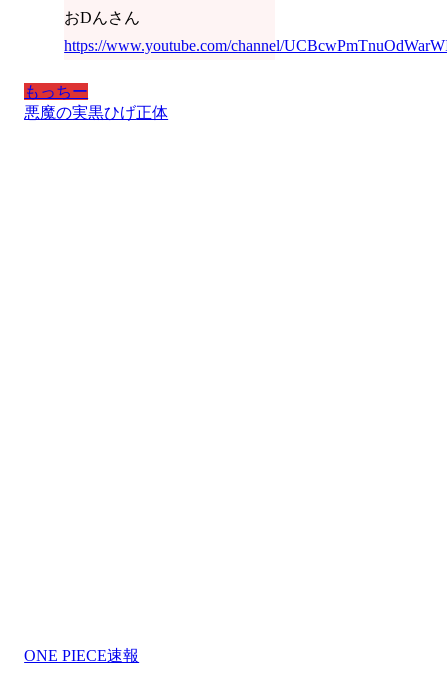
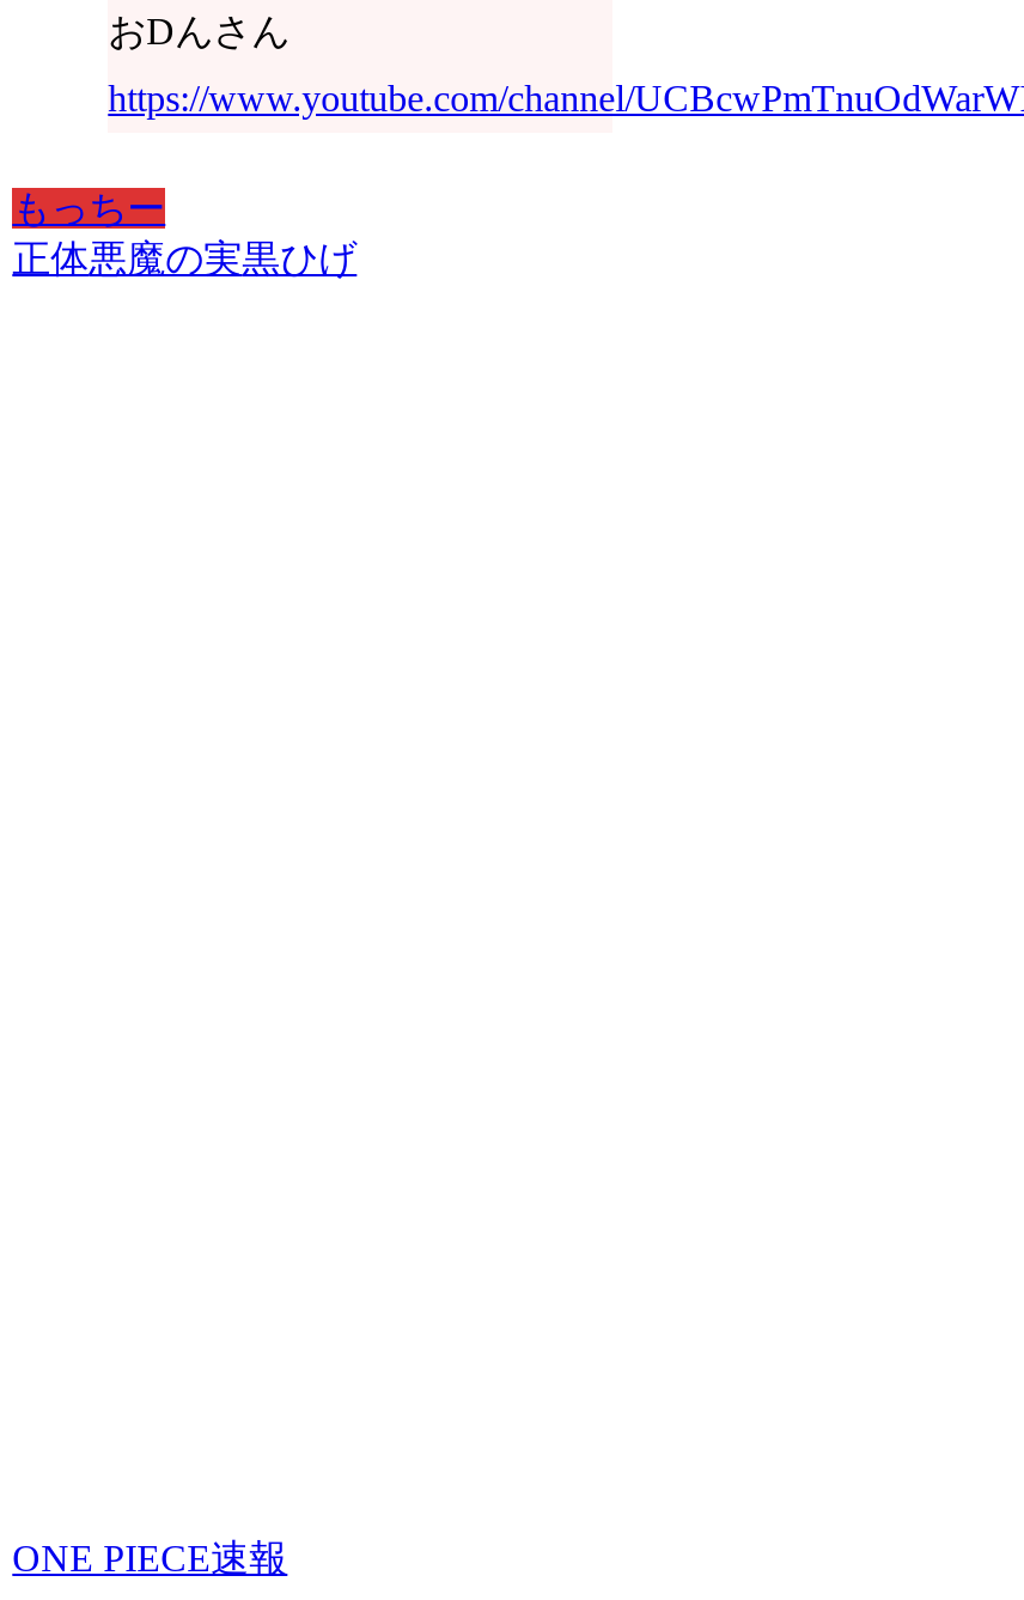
[24,104,168,121] 悪魔の実黒ひげ正体 -> [12,238,357,279] 正体悪魔の実黒ひげ

